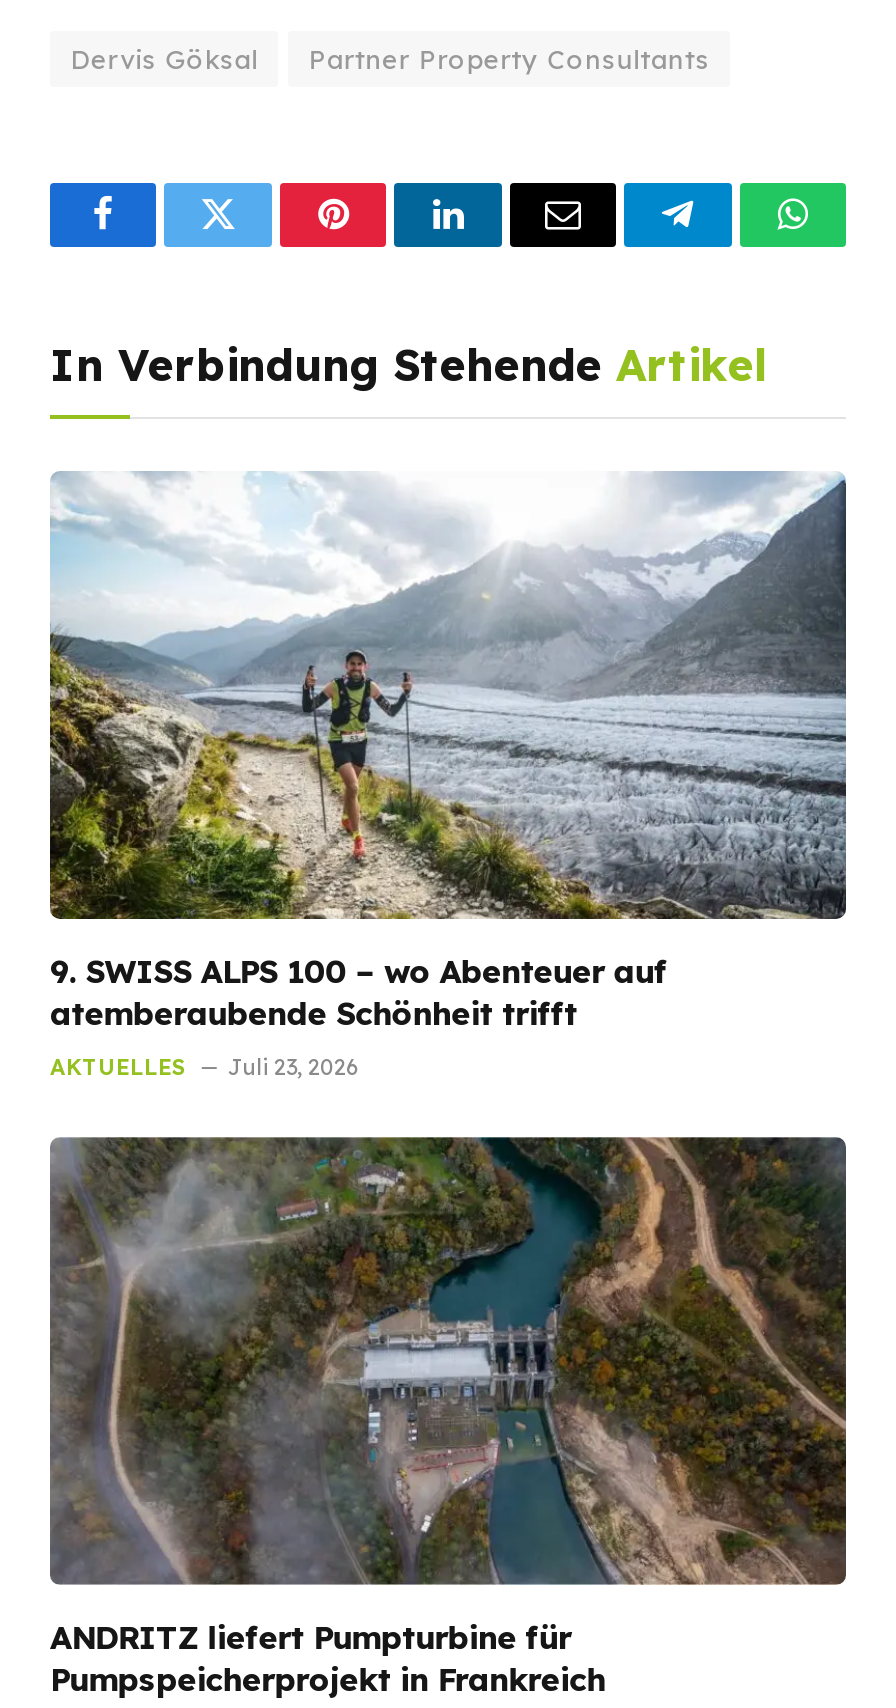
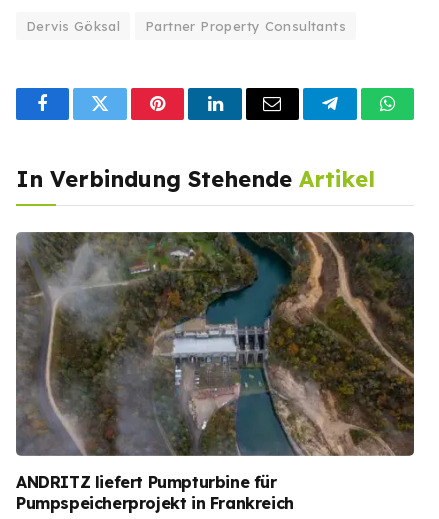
[48,471,848,1082] [image] | 9. SWISS ALPS 100 – wo Abenteuer auf | atemberaubende Schönheit trifft | AKTUELLES | Juli 23, 2026 -> none

